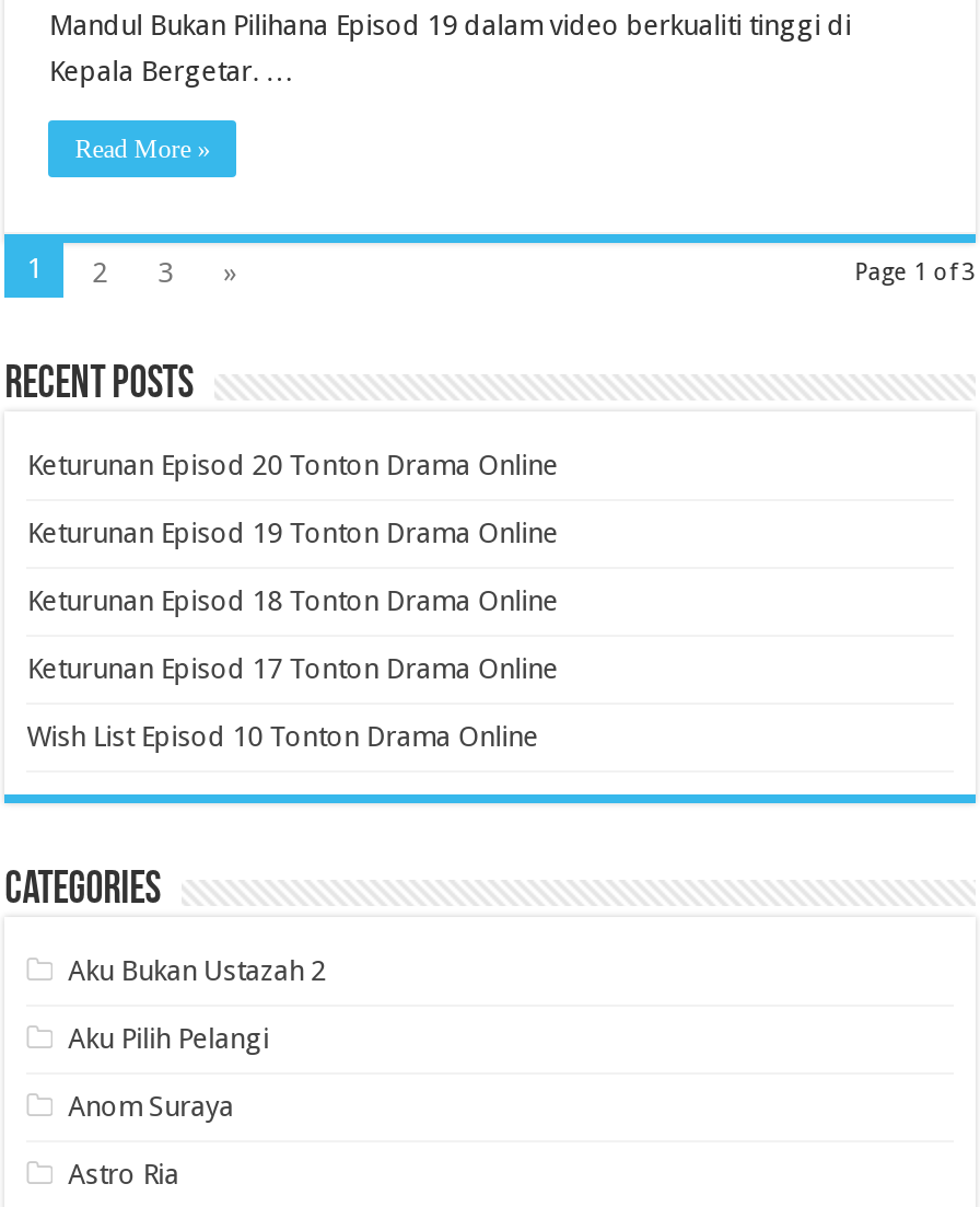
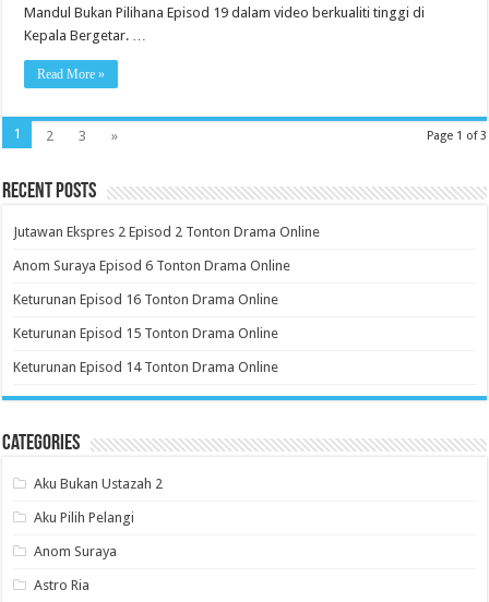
[27,448,558,481] Keturunan Episod 20 Tonton Drama Online -> [13,223,320,240] Jutawan Ekspres 2 Episod 2 Tonton Drama Online
[27,516,558,549] Keturunan Episod 19 Tonton Drama Online -> [13,257,291,273] Anom Suraya Episod 6 Tonton Drama Online
[27,584,558,617] Keturunan Episod 18 Tonton Drama Online -> [13,291,279,307] Keturunan Episod 16 Tonton Drama Online
[27,652,558,684] Keturunan Episod 17 Tonton Drama Online -> [13,325,279,341] Keturunan Episod 15 Tonton Drama Online
[27,719,539,752] Wish List Episod 10 Tonton Drama Online -> [13,358,279,375] Keturunan Episod 14 Tonton Drama Online

